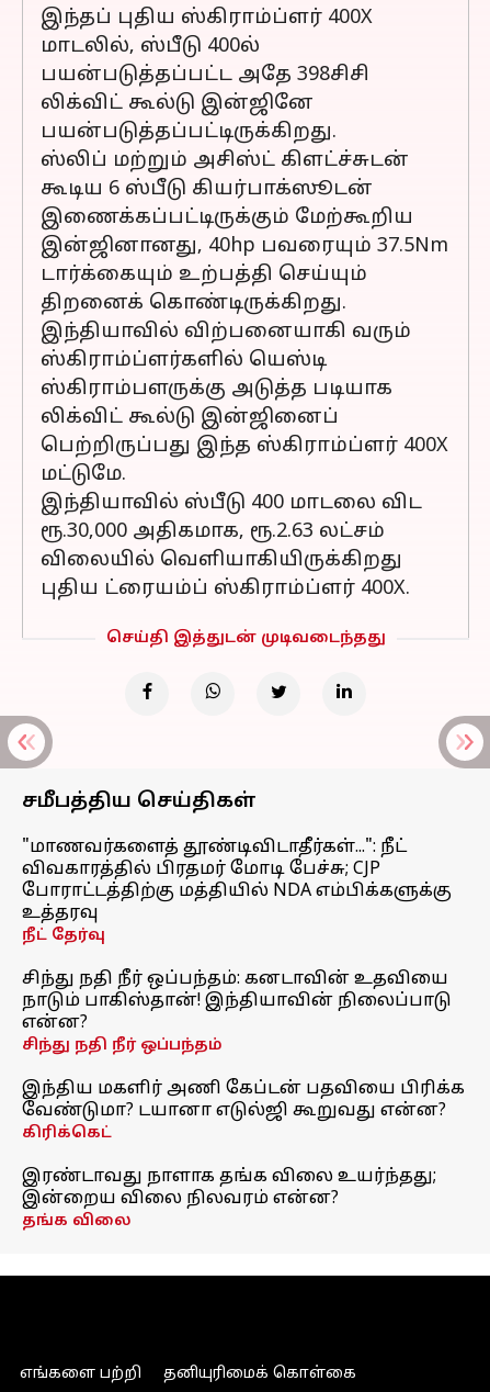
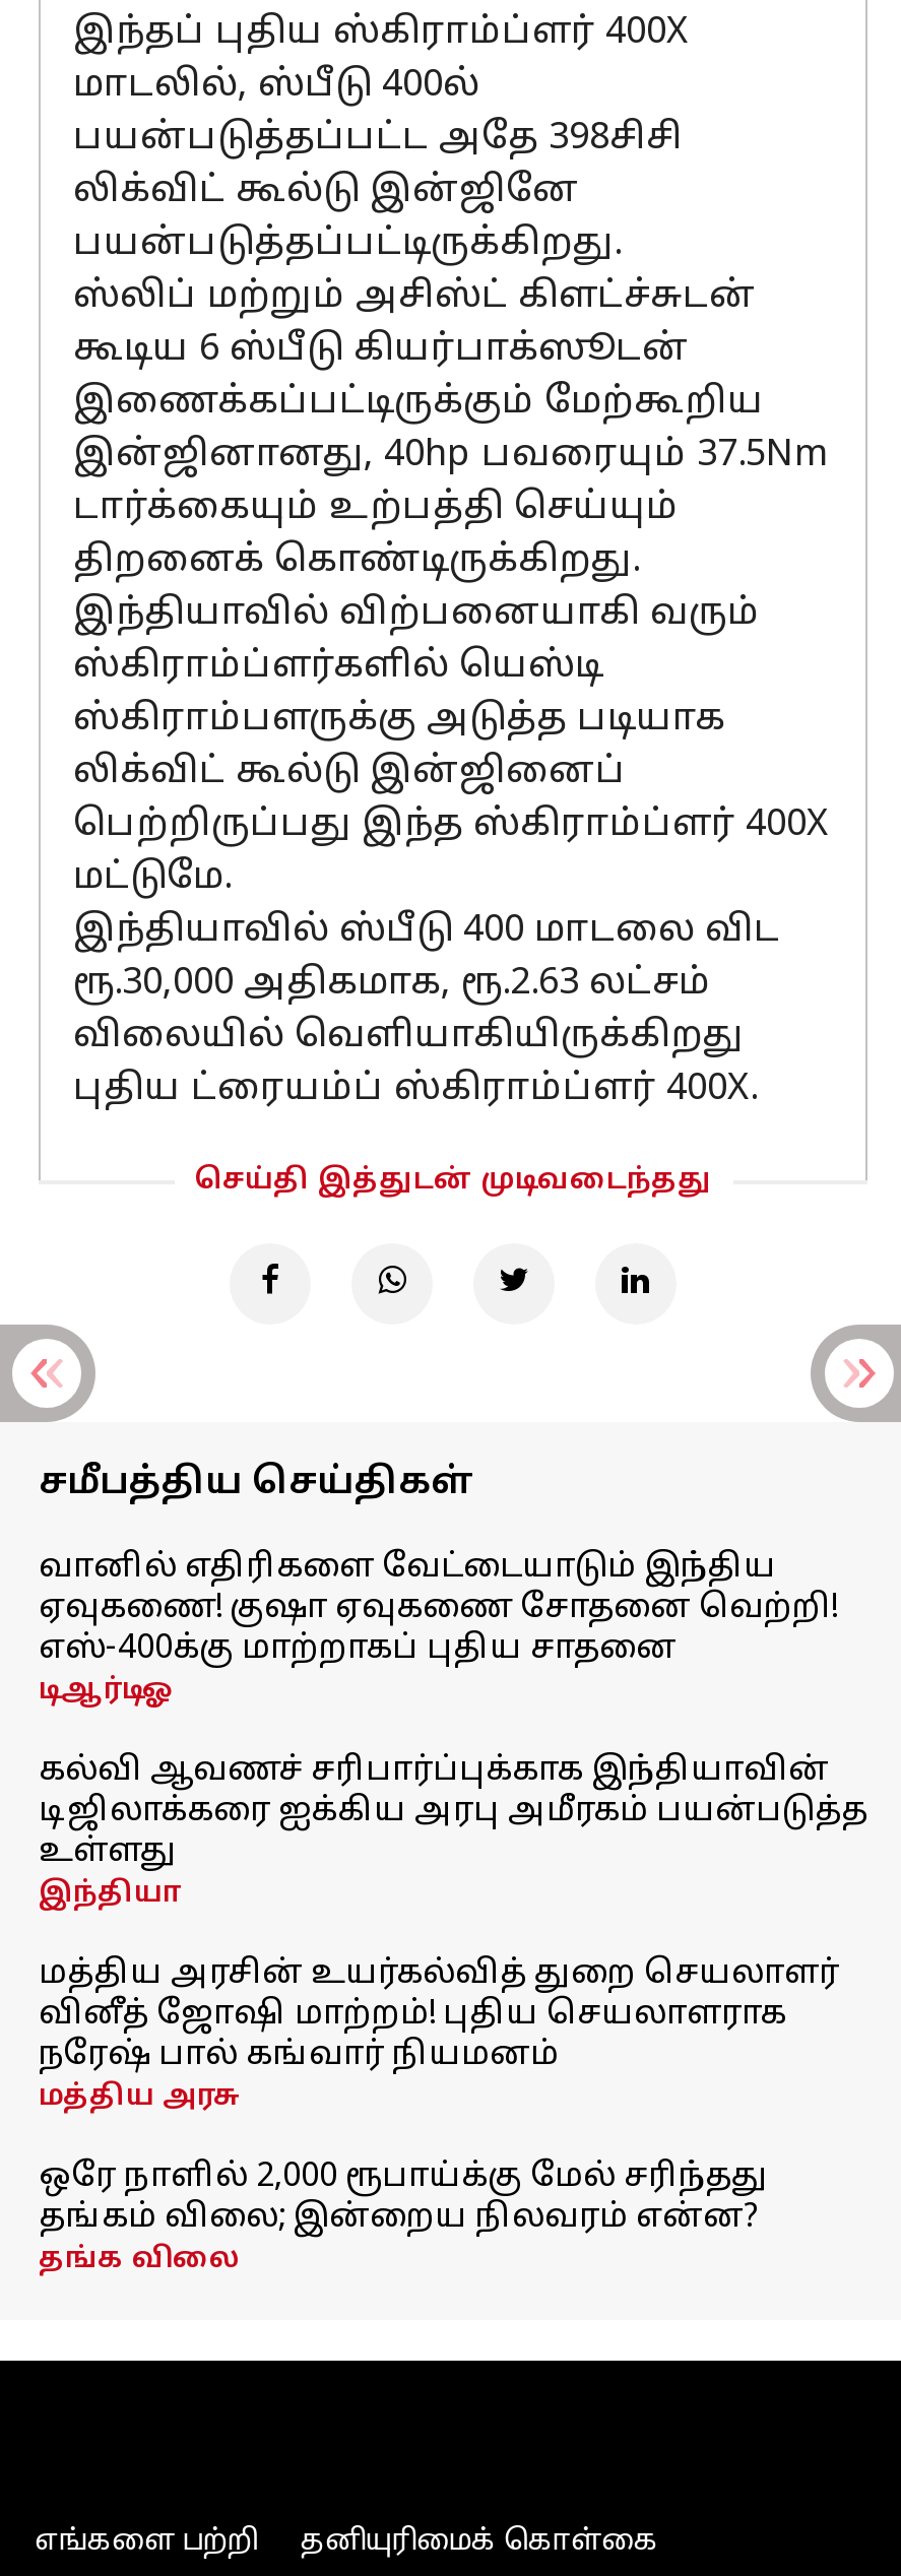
[22,837,452,945] "மாணவர்களைத் தூண்டிவிடாதீர்கள்...": நீட் | விவகாரத்தில் பிரதமர் மோடி பேச்சு; CJP | போராட்டத்திற்கு மத்தியில் NDA எம்பிக்களுக்கு | உத்தரவு | நீட் தேர்வு -> [39,1548,837,1709] வானில் எதிரிகளை வேட்டையாடும் இந்திய | ஏவுகணை! குஷா ஏவுகணை சோதனை வெற்றி! | எஸ்-400க்கு மாற்றாகப் புதிய சாதனை | டிஆர்டிஓ
[22,968,452,1055] சிந்து நதி நீர் ஒப்பந்தம்: கனடாவின் உதவியை | நாடும் பாகிஸ்தான்! இந்தியாவின் நிலைப்பாடு | என்ன? | சிந்து நதி நீர் ஒப்பந்தம் -> [39,1751,867,1912] கல்வி ஆவணச் சரிபார்ப்புக்காக இந்தியாவின் | டிஜிலாக்கரை ஐக்கிய அரபு அமீரகம் பயன்படுத்த | உள்ளது | இந்தியா
[22,1078,465,1143] இந்திய மகளிர் அணி கேப்டன் பதவியை பிரிக்க | வேண்டுமா? டயானா எடுல்ஜி கூறுவது என்ன? | கிரிக்கெட் -> [39,1954,839,2115] மத்திய அரசின் உயர்கல்வித் துறை செயலாளர் | வினீத் ஜோஷி மாற்றம்! புதிய செயலாளராக | நரேஷ் பால் கங்வார் நியமனம் | மத்திய அரசு
[22,1166,436,1210] இரண்டாவது நாளாக தங்க விலை உயர்ந்தது; | இன்றைய விலை நிலவரம் என்ன? -> [39,2158,768,2239] ஒரே நாளில் 2,000 ரூபாய்க்கு மேல் சரிந்தது | தங்கம் விலை; இன்றைய நிலவரம் என்ன?

